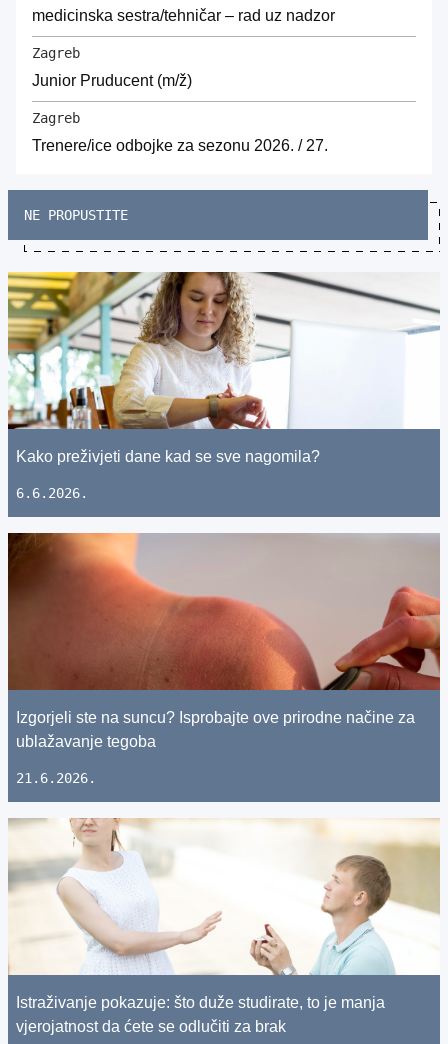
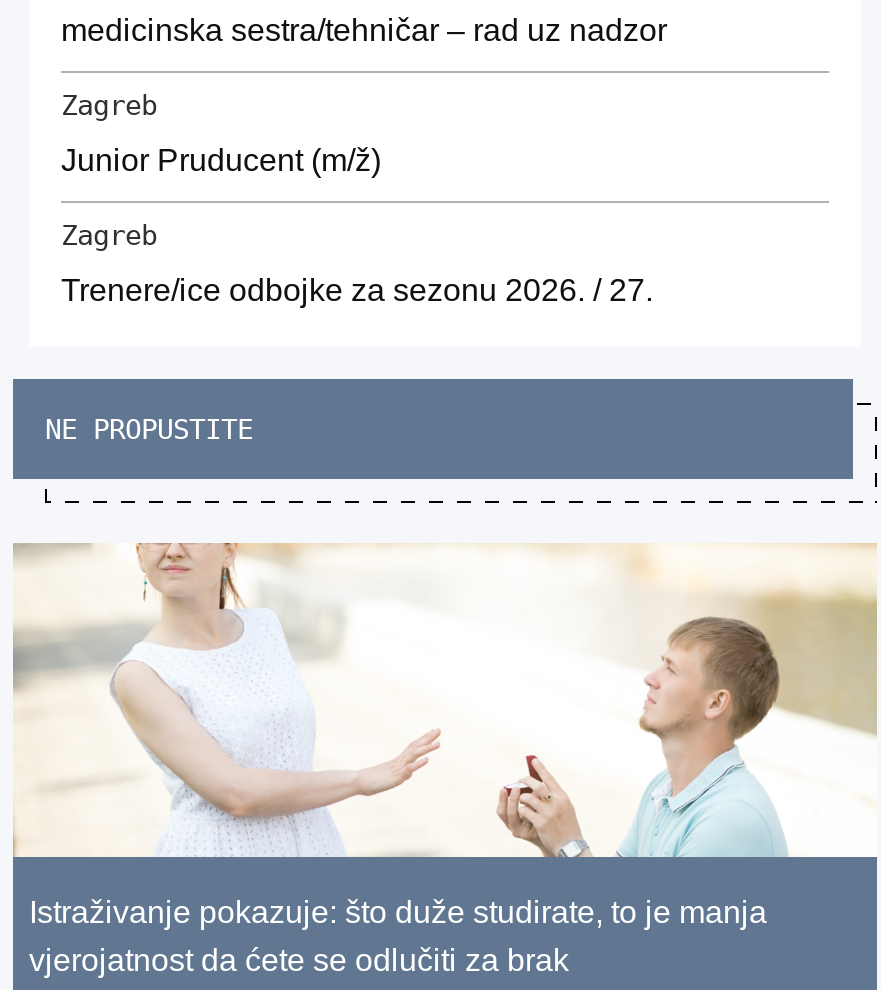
[7,271,440,501] [image] | Kako preživjeti dane kad se sve nagomila? | 6.6.2026. -> none
[7,532,441,786] [image] | Izgorjeli ste na suncu? Isprobajte ove prirodne načine za | ublažavanje tegoba | 21.6.2026. -> none

